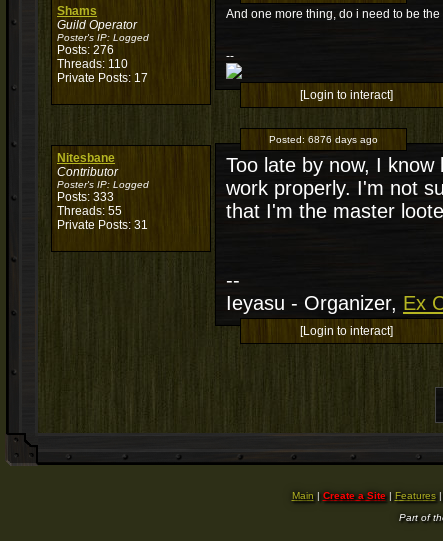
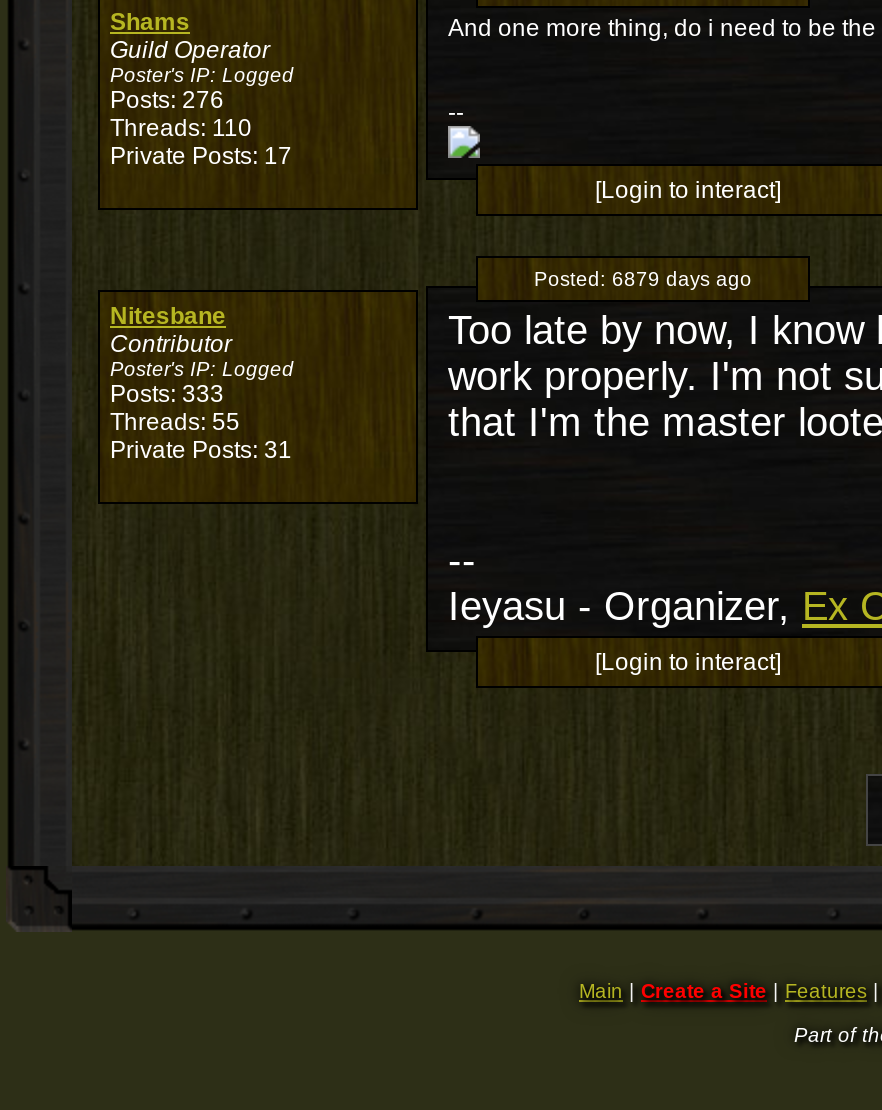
[269,134,378,145] Posted: 6876 days ago -> [534,268,752,290] Posted: 6879 days ago

